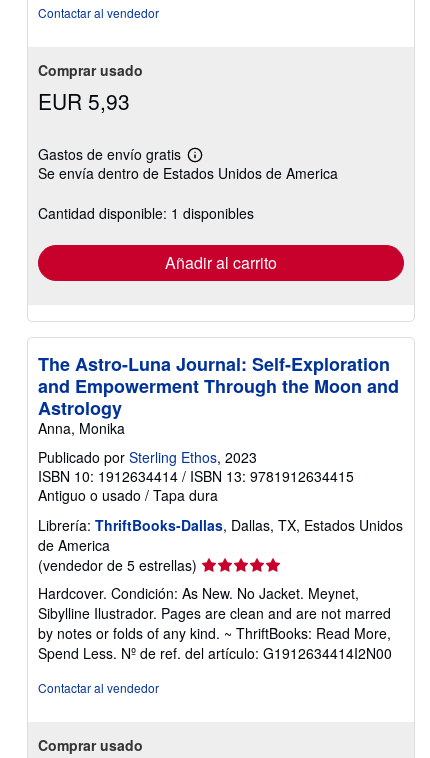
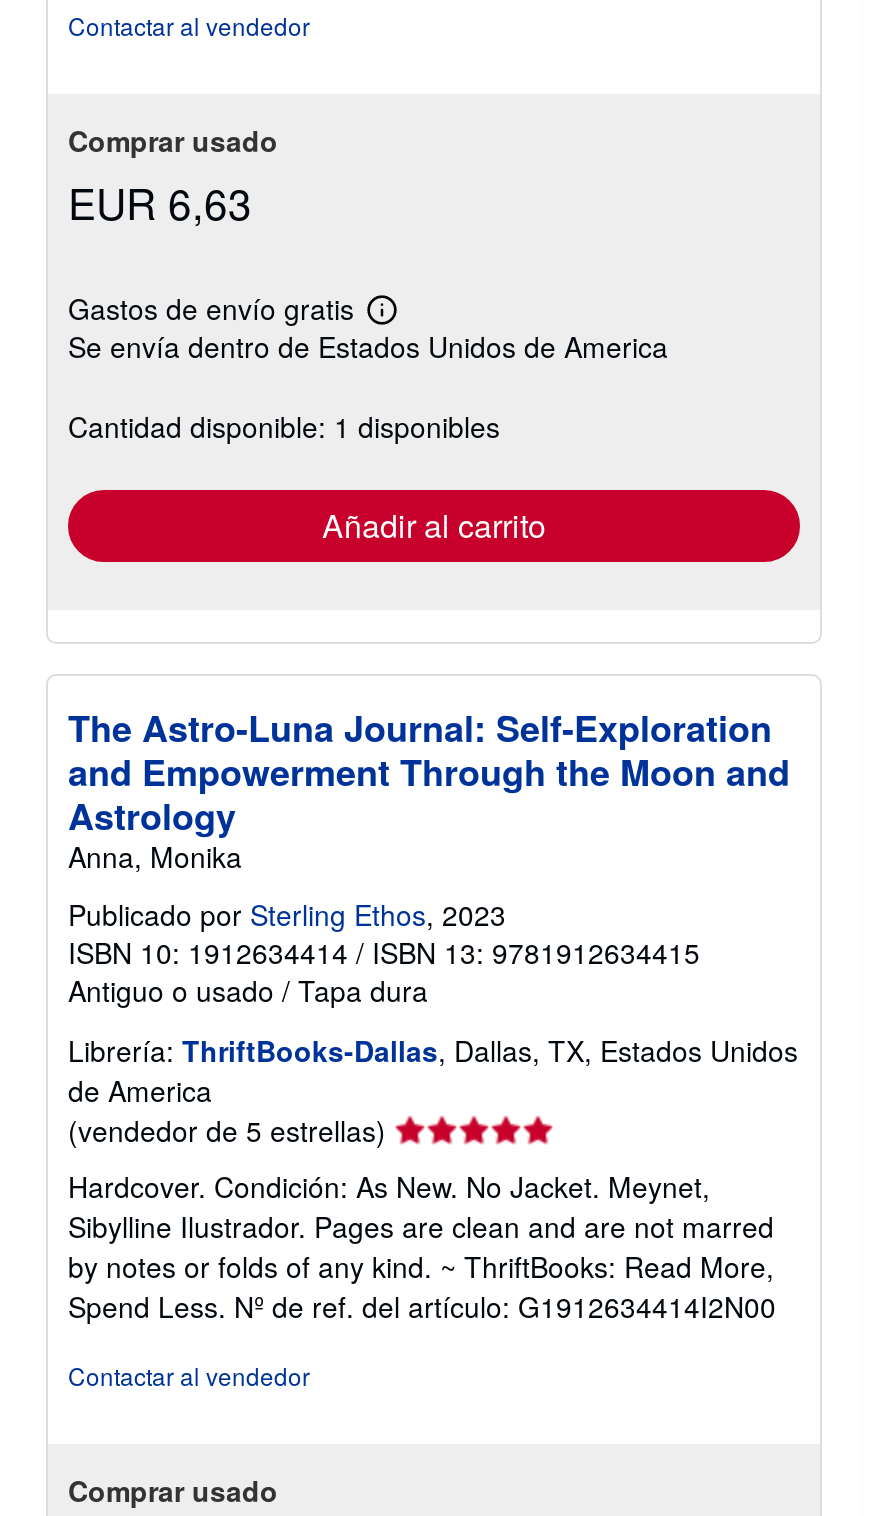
[38,86,130,116] EUR 5,93 -> [68,172,252,232] EUR 6,63

